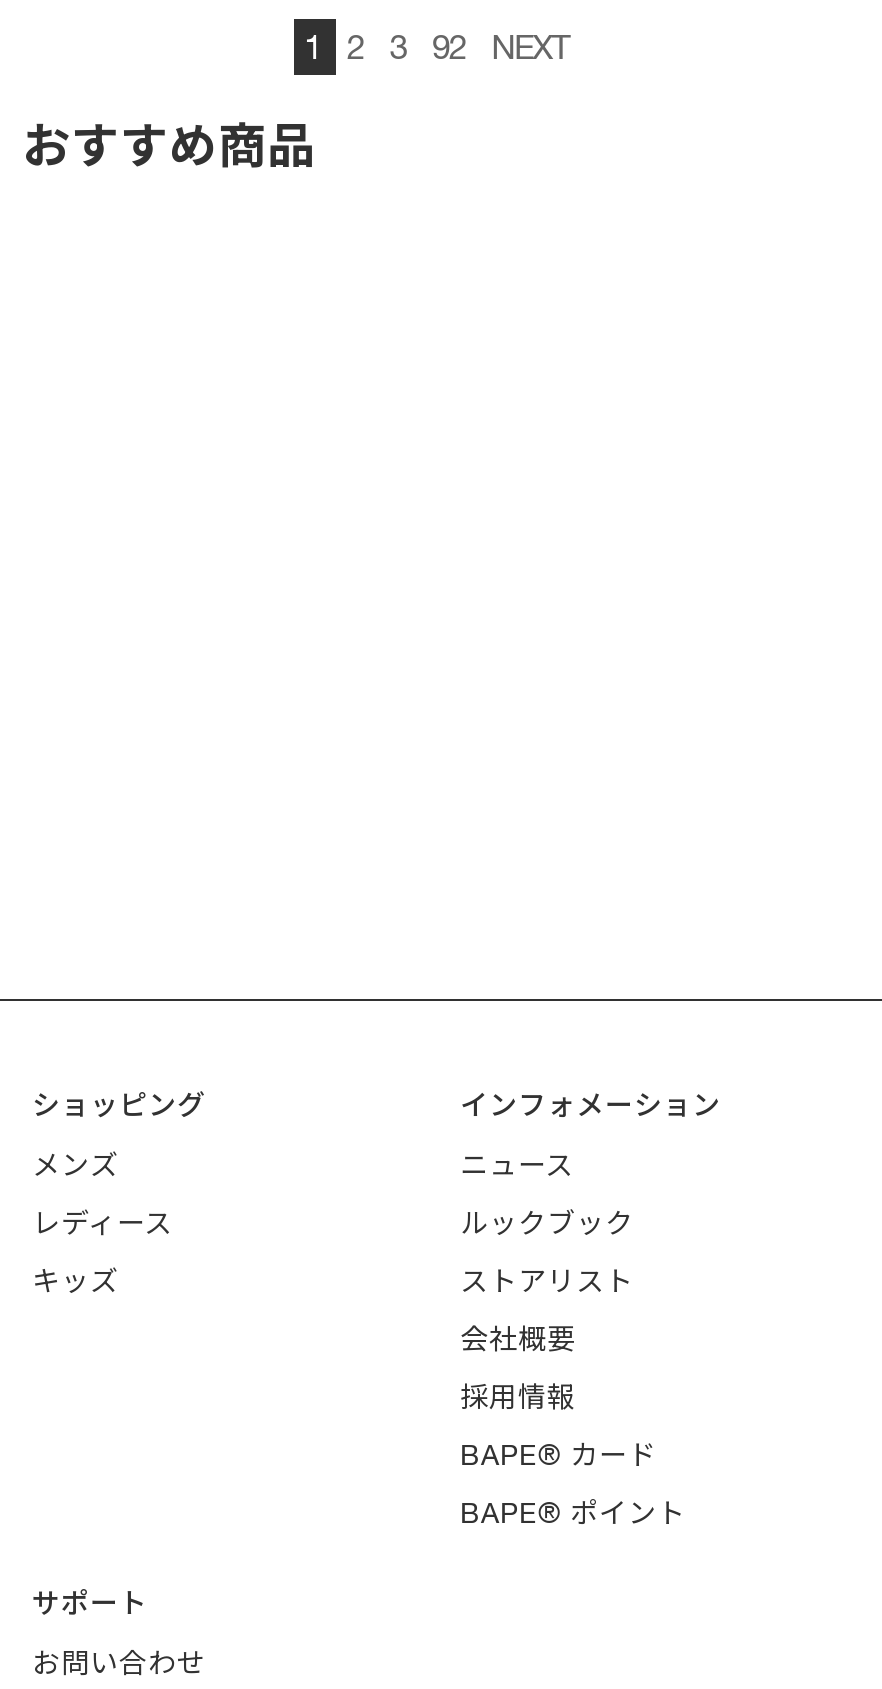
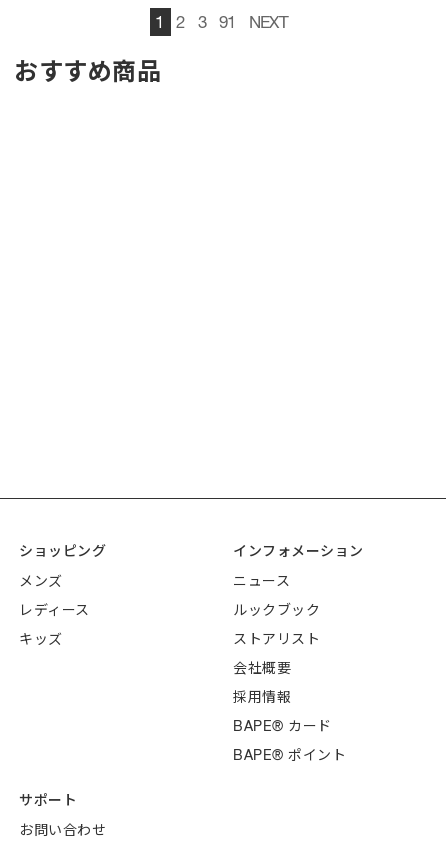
[304,26,570,66] 1 2 3 92 NEXT -> [155,12,288,32] 1 2 3 91 NEXT

